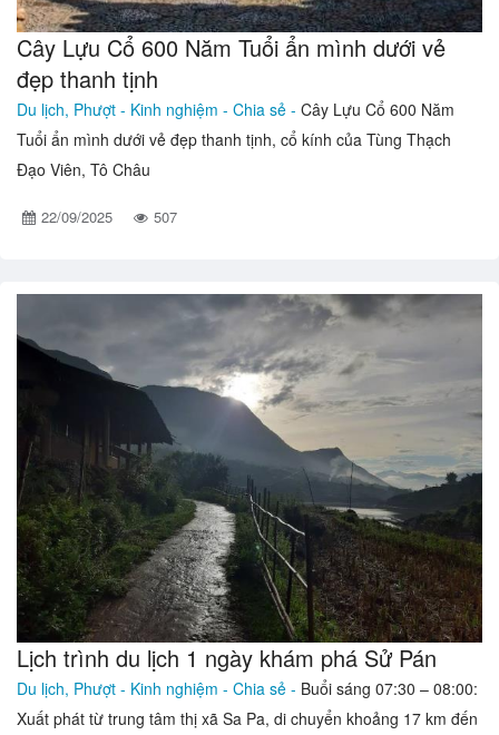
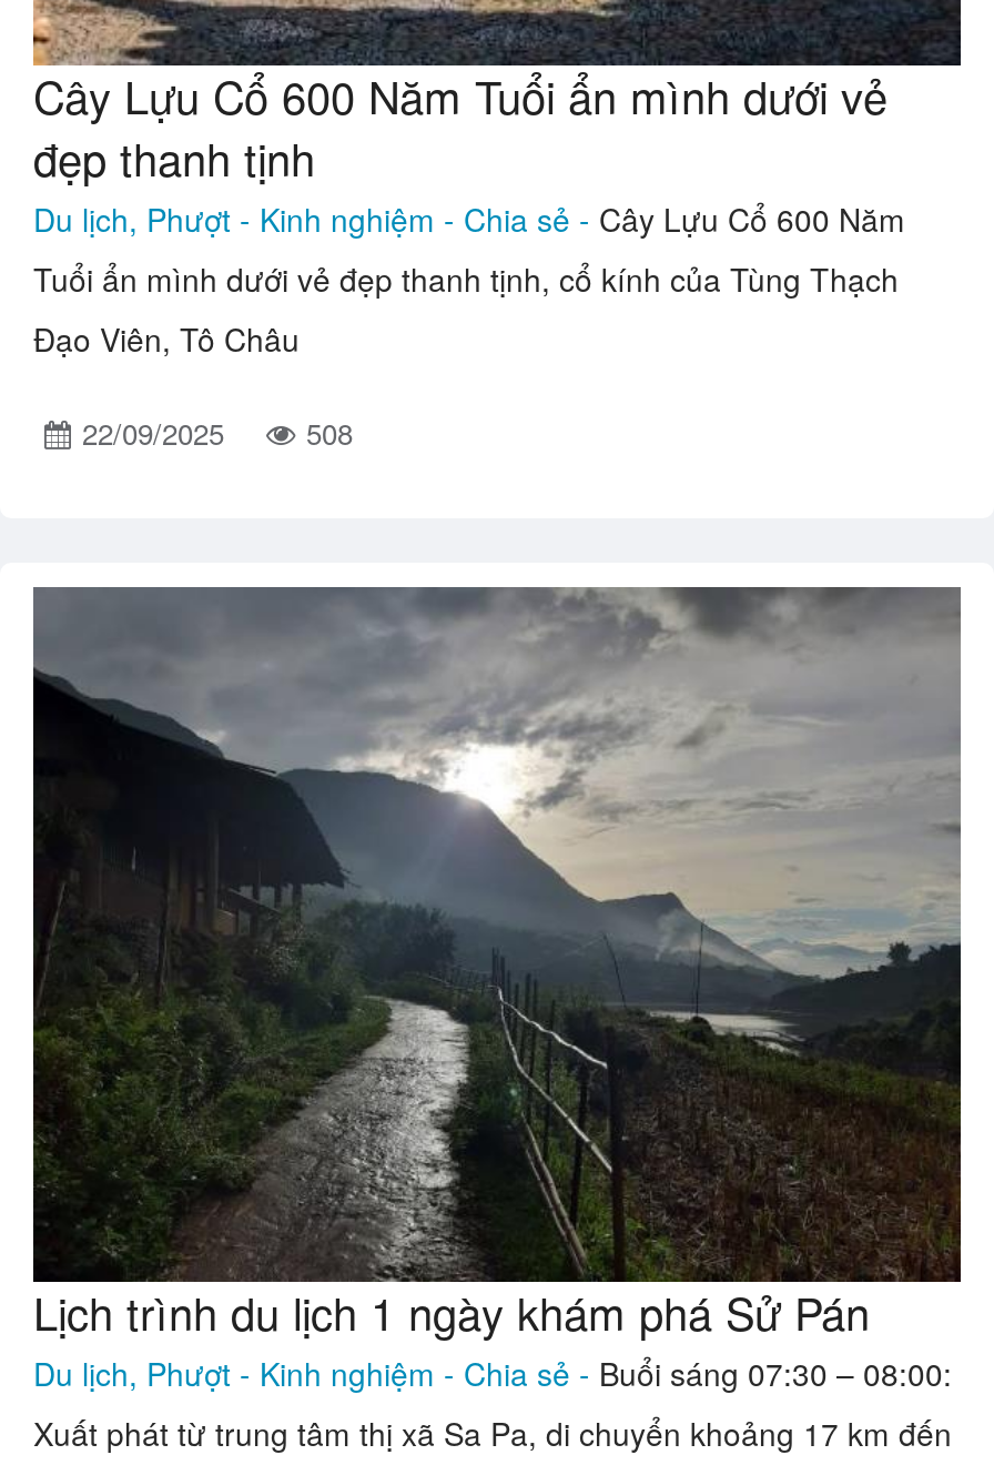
[41,206,177,227] 22/09/2025 507 -> [82,410,353,453] 22/09/2025 508

